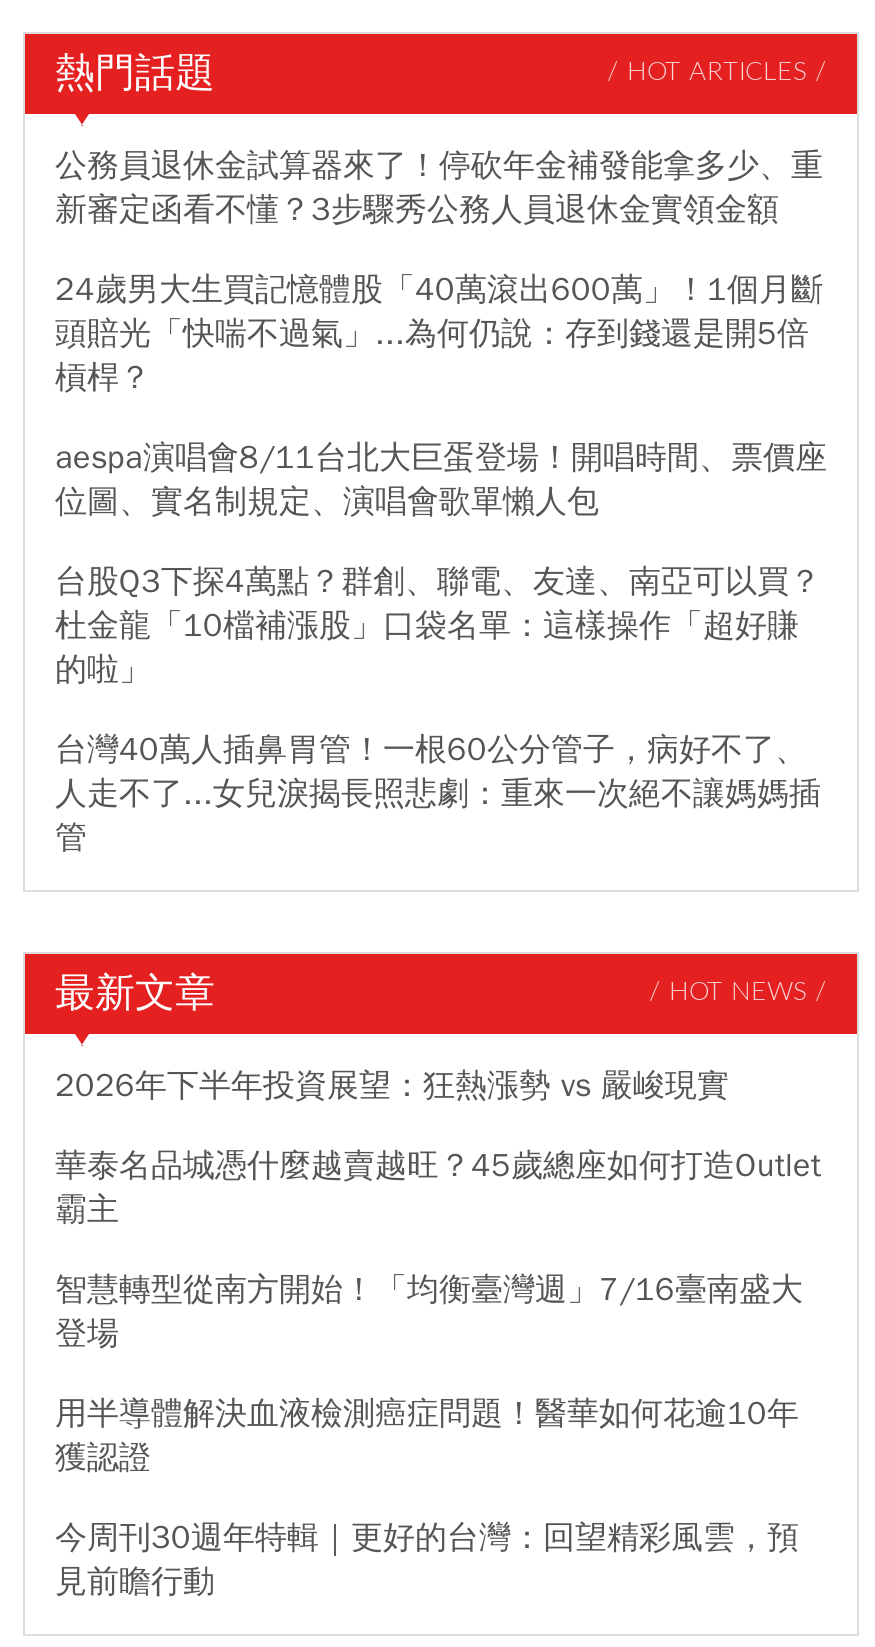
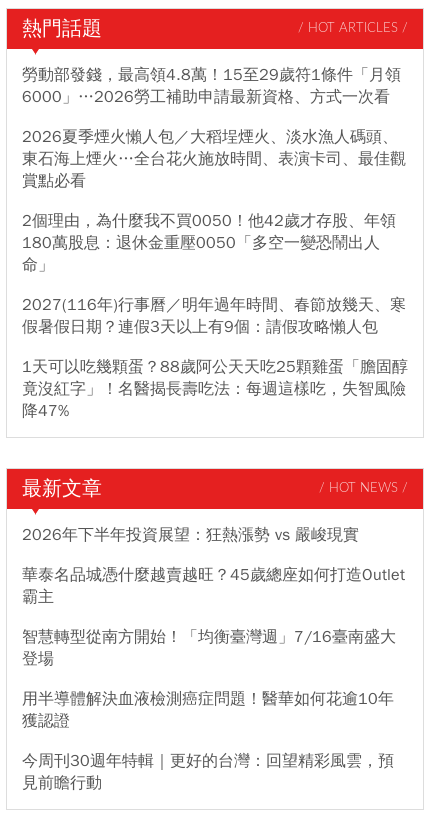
[55,146,823,230] 公務員退休金試算器來了！停砍年金補發能拿多少、重 | 新審定函看不懂？3步驟秀公務人員退休金實領金額 -> [22,65,401,107] 勞動部發錢，最高領4.8萬！15至29歲符1條件「月領 | 6000」…2026勞工補助申請最新資格、方式一次看
[55,270,823,398] 24歲男大生買記憶體股「40萬滾出600萬」！1個月斷 | 頭賠光「快喘不過氣」...為何仍說：存到錢還是開5倍 | 槓桿？ -> [22,127,406,191] 2026夏季煙火懶人包／大稻埕煙火、淡水漁人碼頭、 | 東石海上煙火…全台花火施放時間、表演卡司、最佳觀 | 賞點必看
[55,438,827,522] aespa演唱會8/11台北大巨蛋登場！開唱時間、票價座 | 位圖、實名制規定、演唱會歌單懶人包 -> [22,211,396,275] 2個理由，為什麼我不買0050！他42歲才存股、年領 | 180萬股息：退休金重壓0050「多空一變恐鬧出人 | 命」
[55,562,821,690] 台股Q3下探4萬點？群創、聯電、友達、南亞可以買？ | 杜金龍「10檔補漲股」口袋名單：這樣操作「超好賺 | 的啦」 -> [22,295,406,337] 2027(116年)行事曆／明年過年時間、春節放幾天、寒 | 假暑假日期？連假3天以上有9個：請假攻略懶人包
[55,730,821,858] 台灣40萬人插鼻胃管！一根60公分管子，病好不了、 | 人走不了...女兒淚揭長照悲劇：重來一次絕不讓媽媽插 | 管 -> [22,357,408,421] 1天可以吃幾顆蛋？88歲阿公天天吃25顆雞蛋「膽固醇 | 竟沒紅字」！名醫揭長壽吃法：每週這樣吃，失智風險 | 降47%

